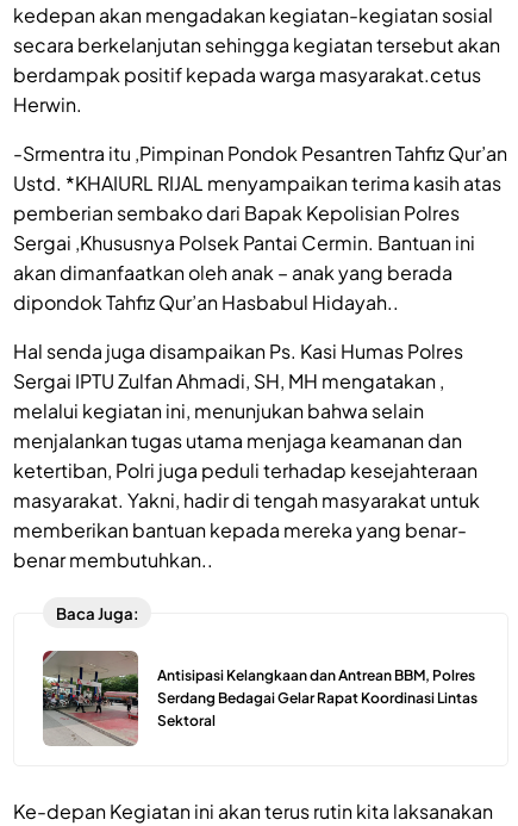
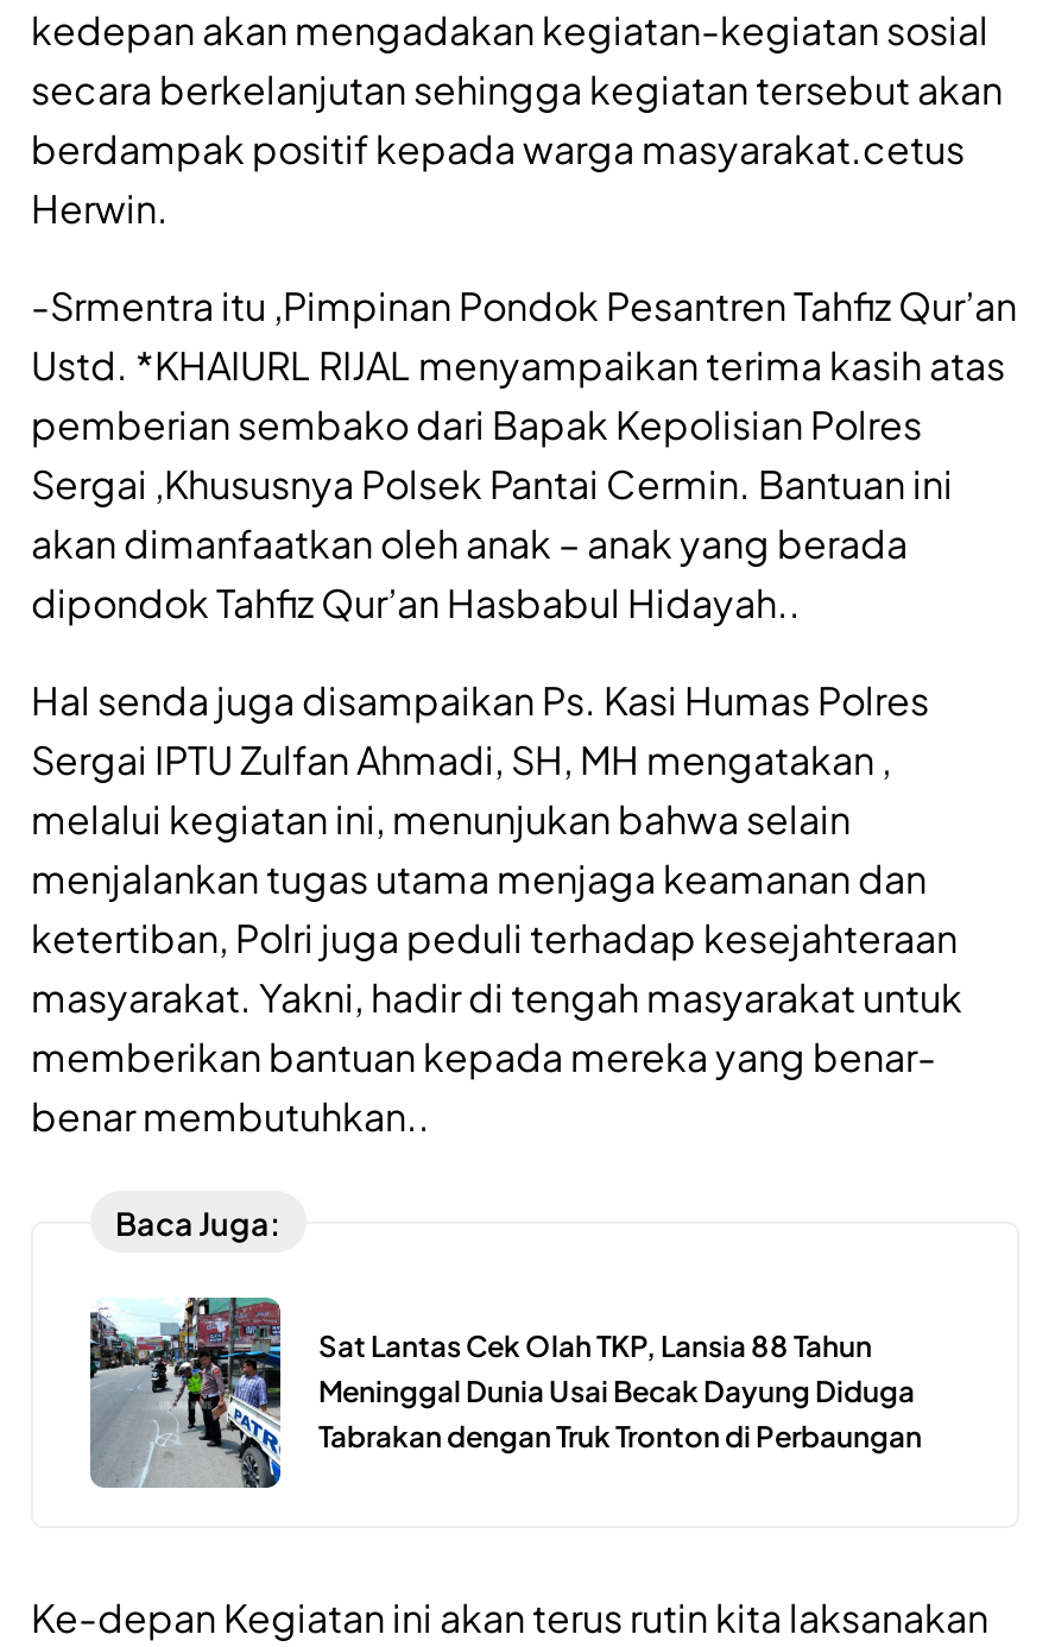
[42,650,478,747] [image] | Antisipasi Kelangkaan dan Antrean BBM, Polres | Serdang Bedagai Gelar Rapat Koordinasi Lintas | Sektoral -> [88,1295,922,1490] [image] | Sat Lantas Cek Olah TKP, Lansia 88 Tahun | Meninggal Dunia Usai Becak Dayung Diduga | Tabrakan dengan Truk Tronton di Perbaungan

